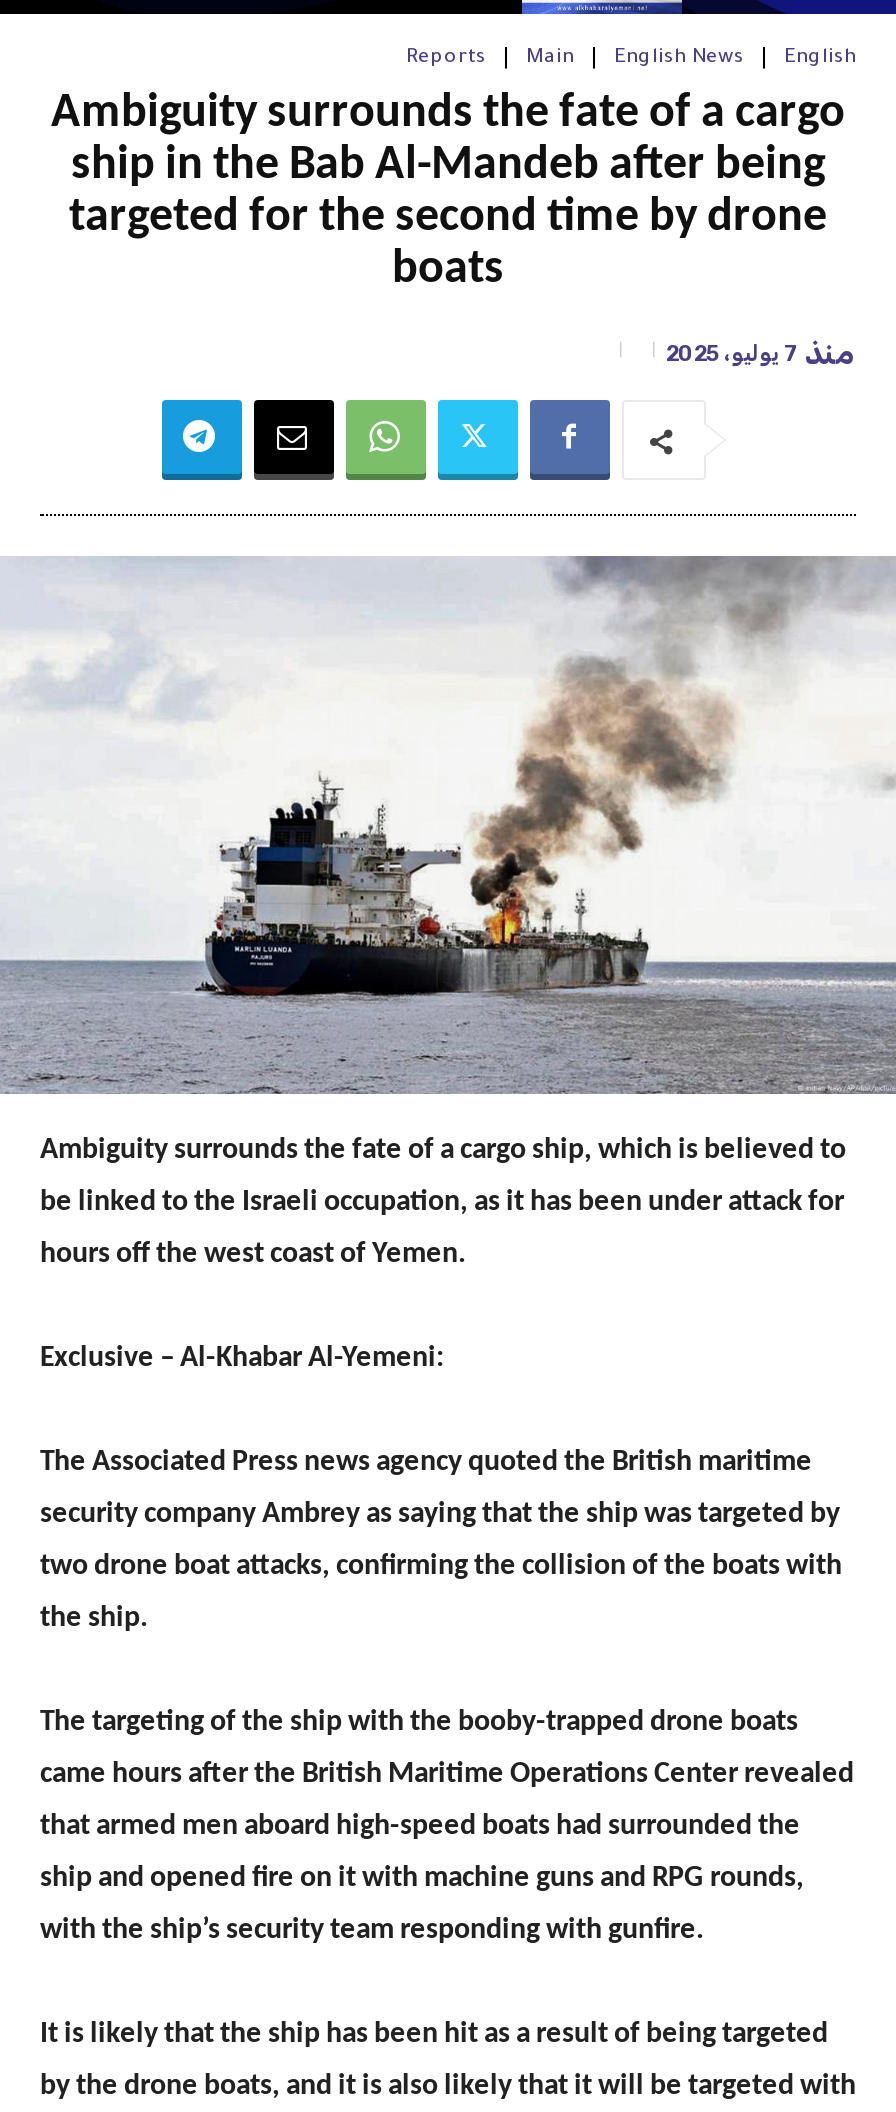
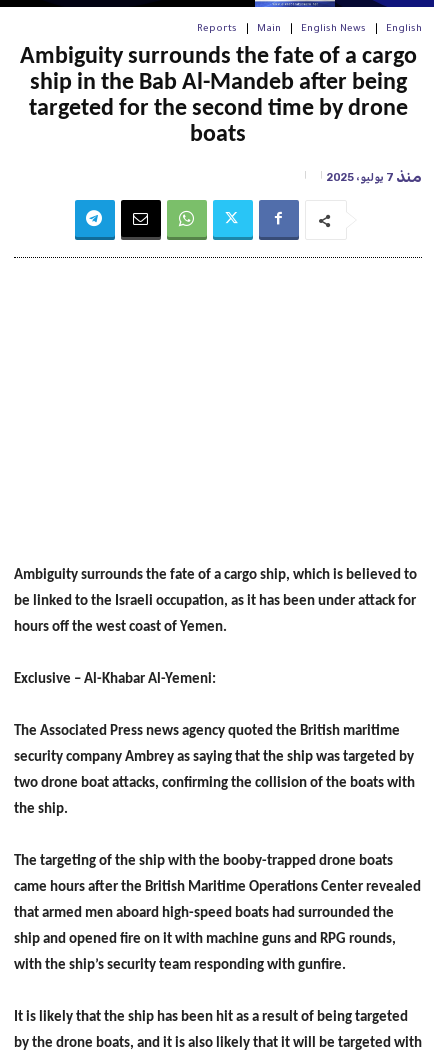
[6,554,890,1096] [image] -> none

